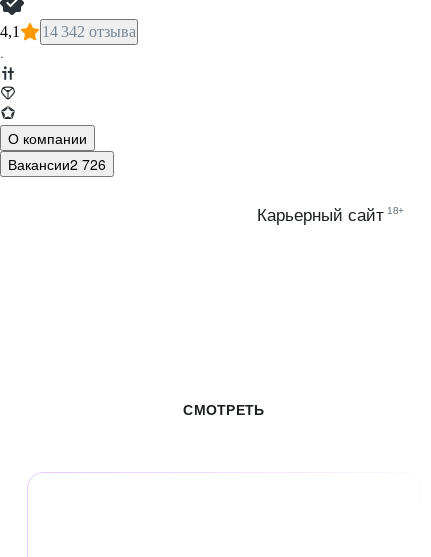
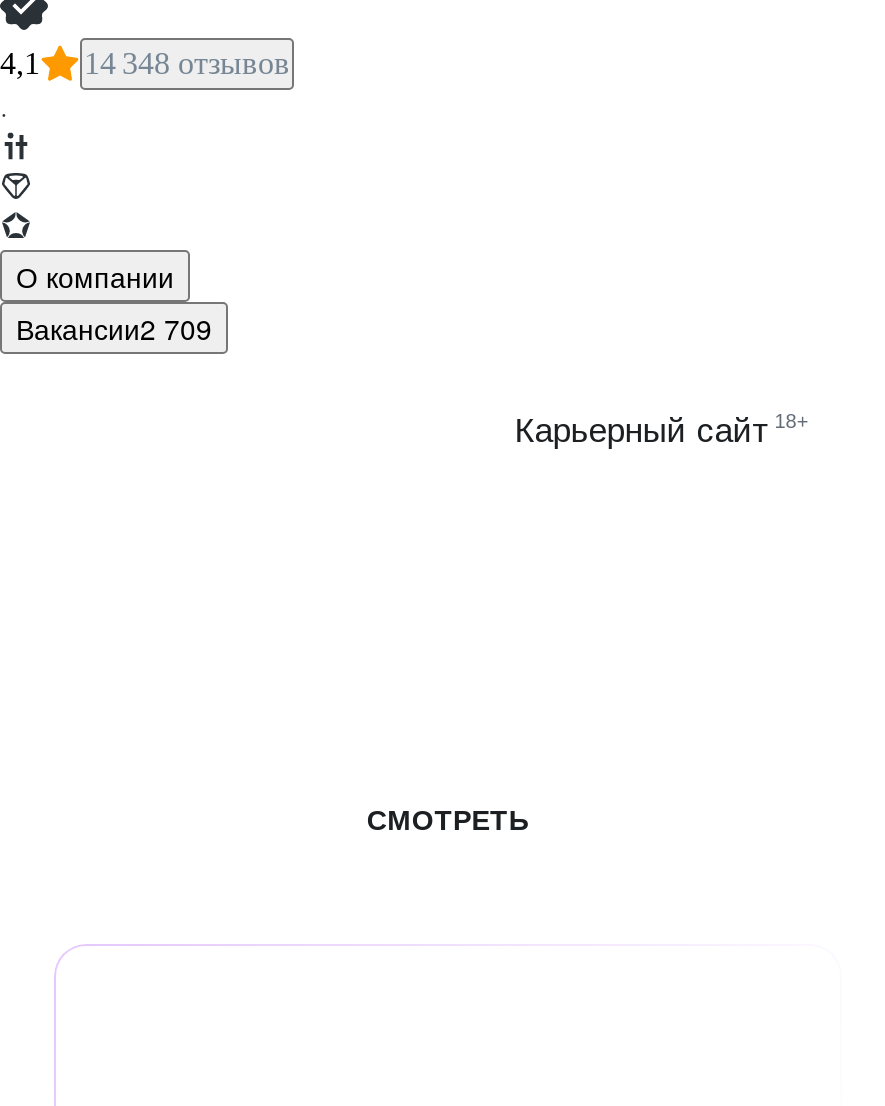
[0,23,136,40] 4,1 14 342 отзыва -> [0,46,290,80] 4,1 14 348 отзывов
[8,154,106,174] Вакансии2 726 -> [16,308,212,348] Вакансии2 709

